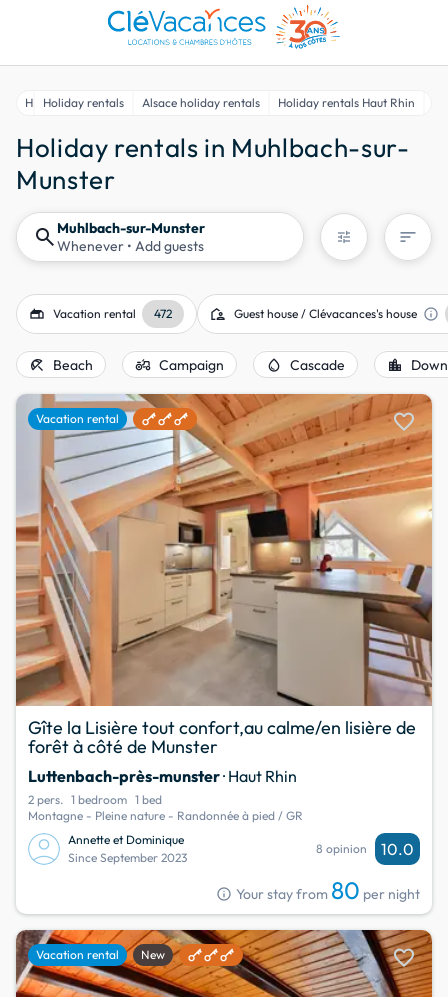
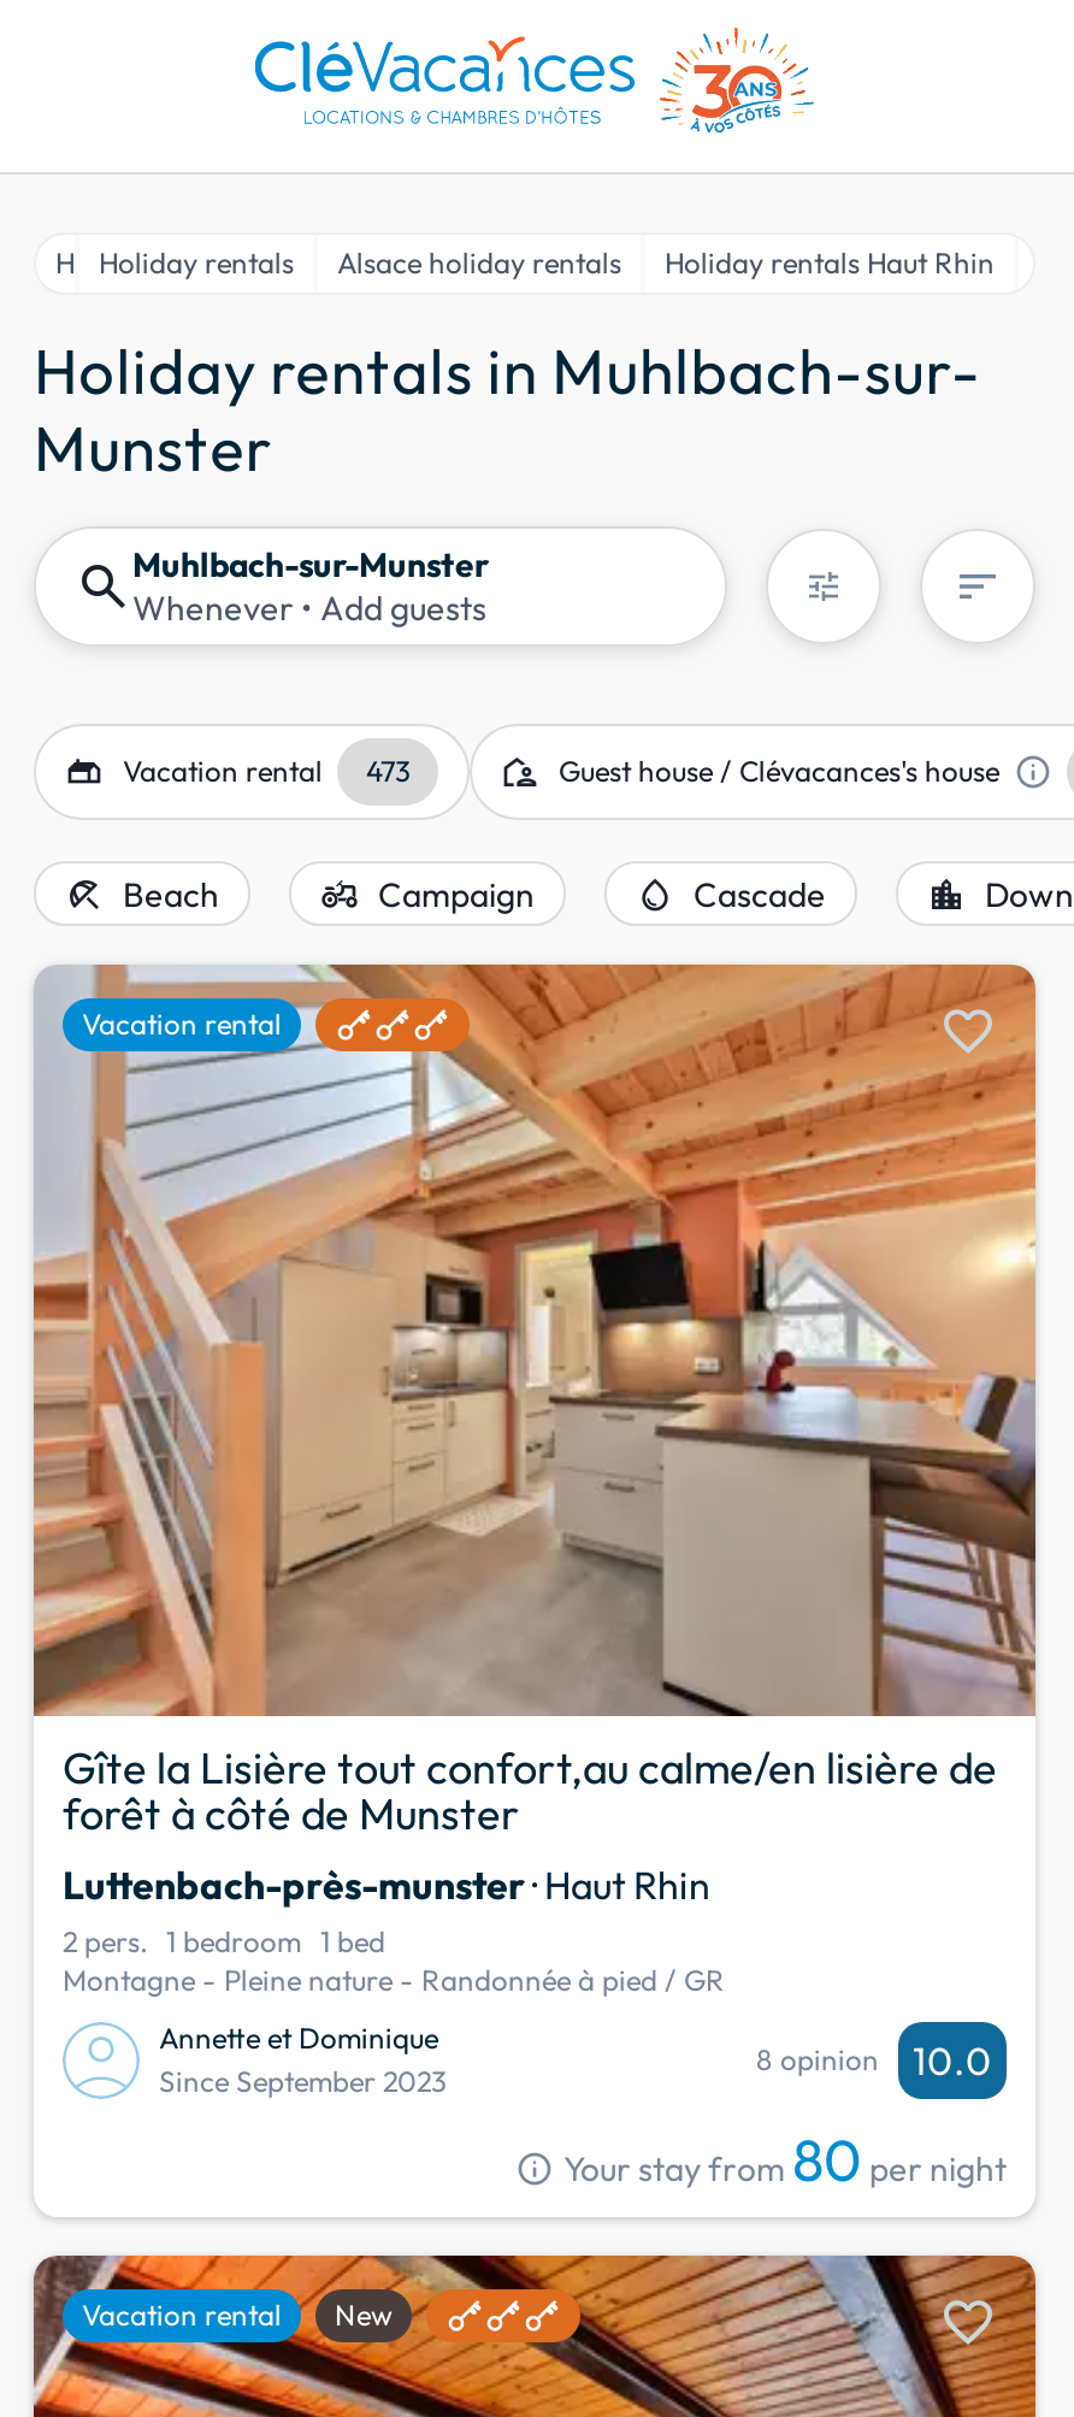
[154,306,172,321] 472 -> [366,753,409,790] 473

